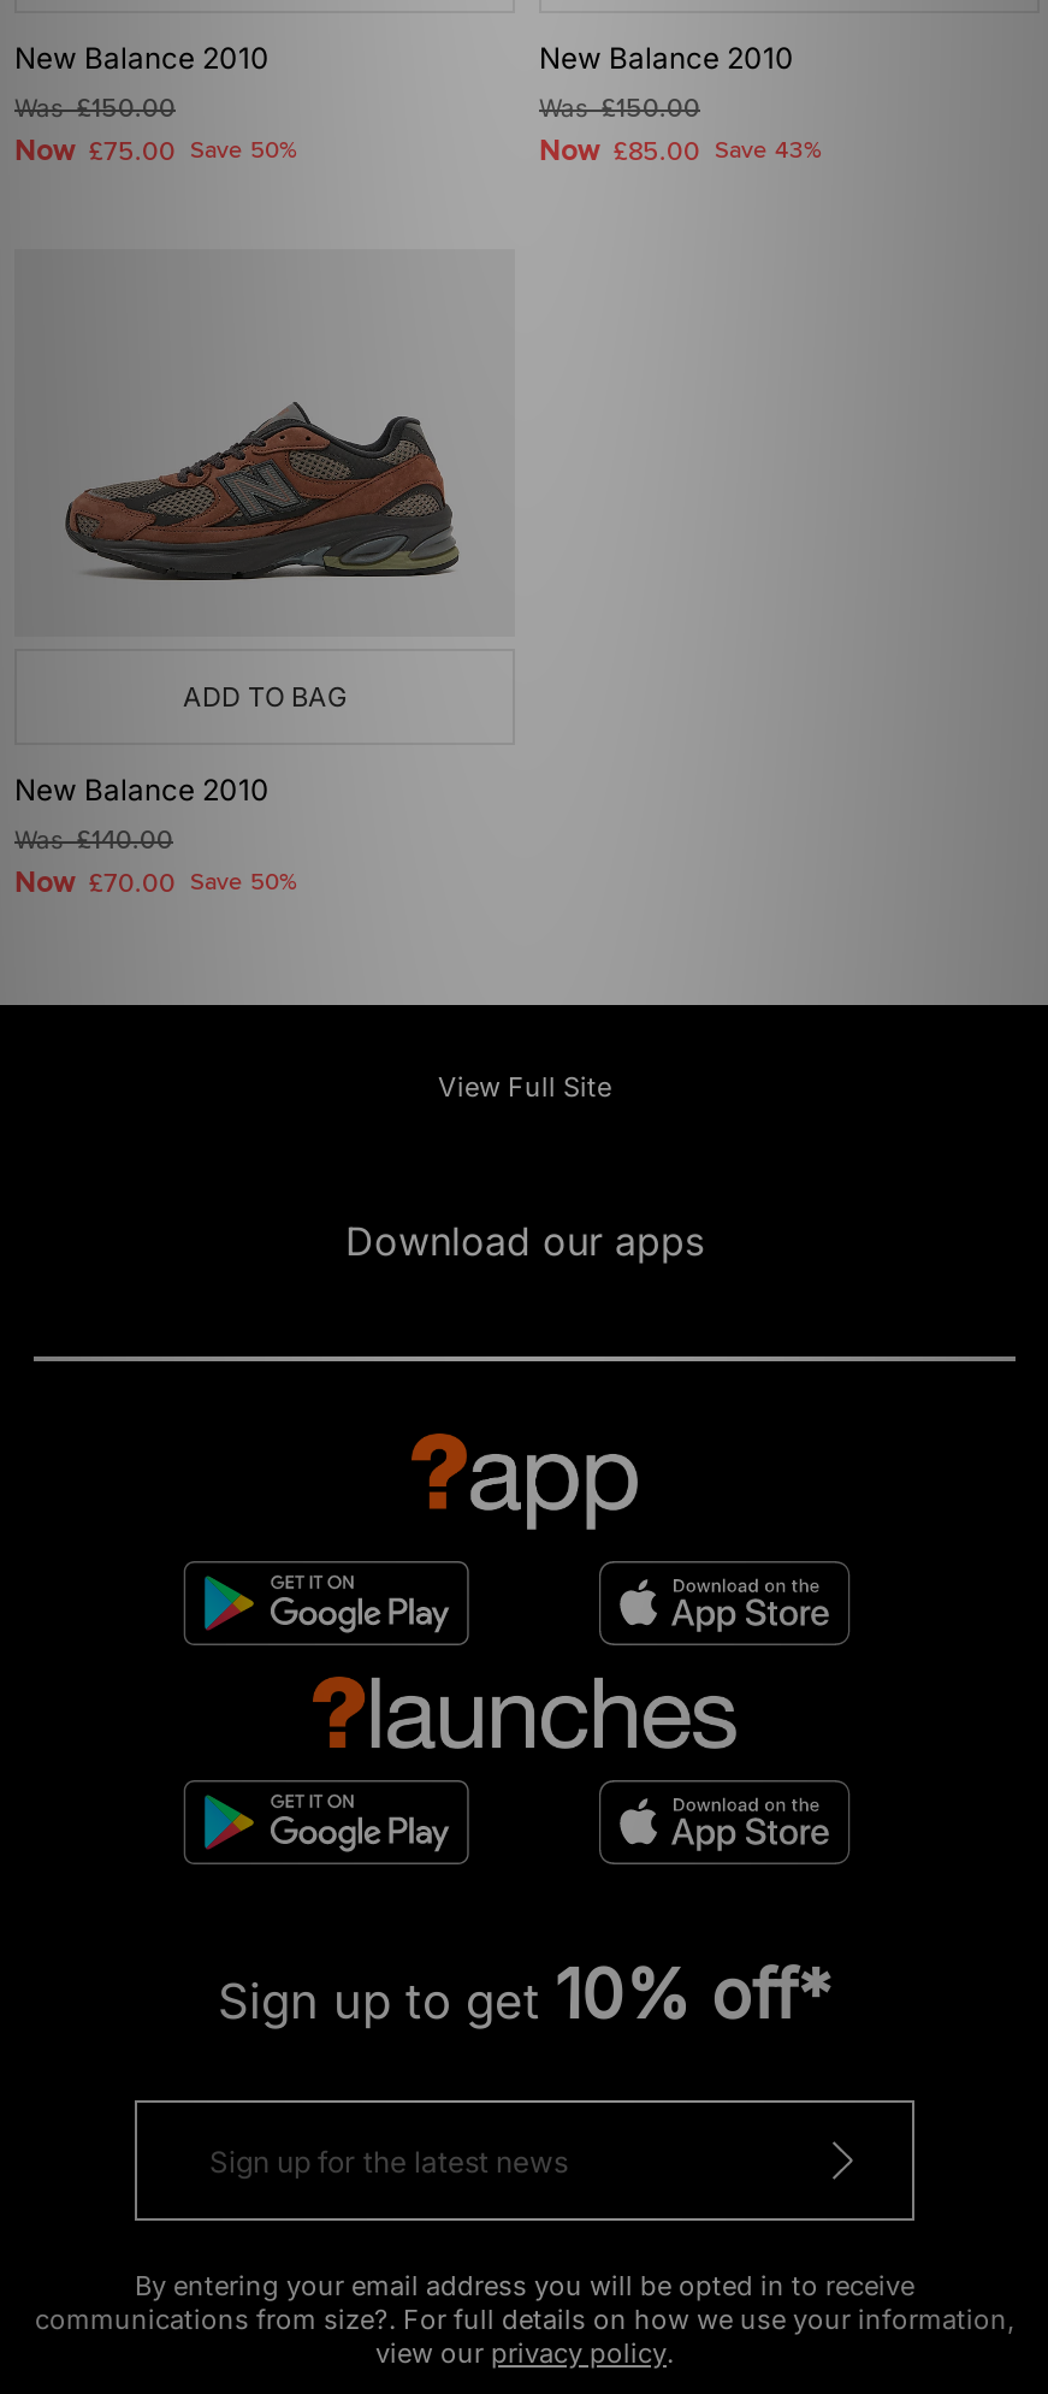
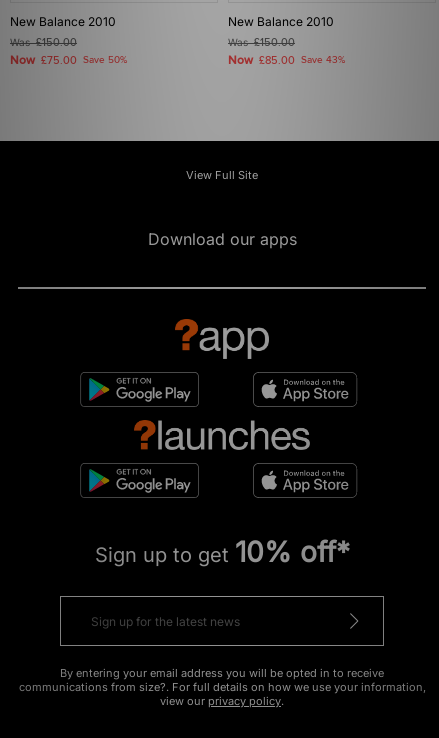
[14,401,462,902] [image] | ADD TO BAG | New Balance 2010 | Was£140.00 | Now £70.00 Save 50% -> none

